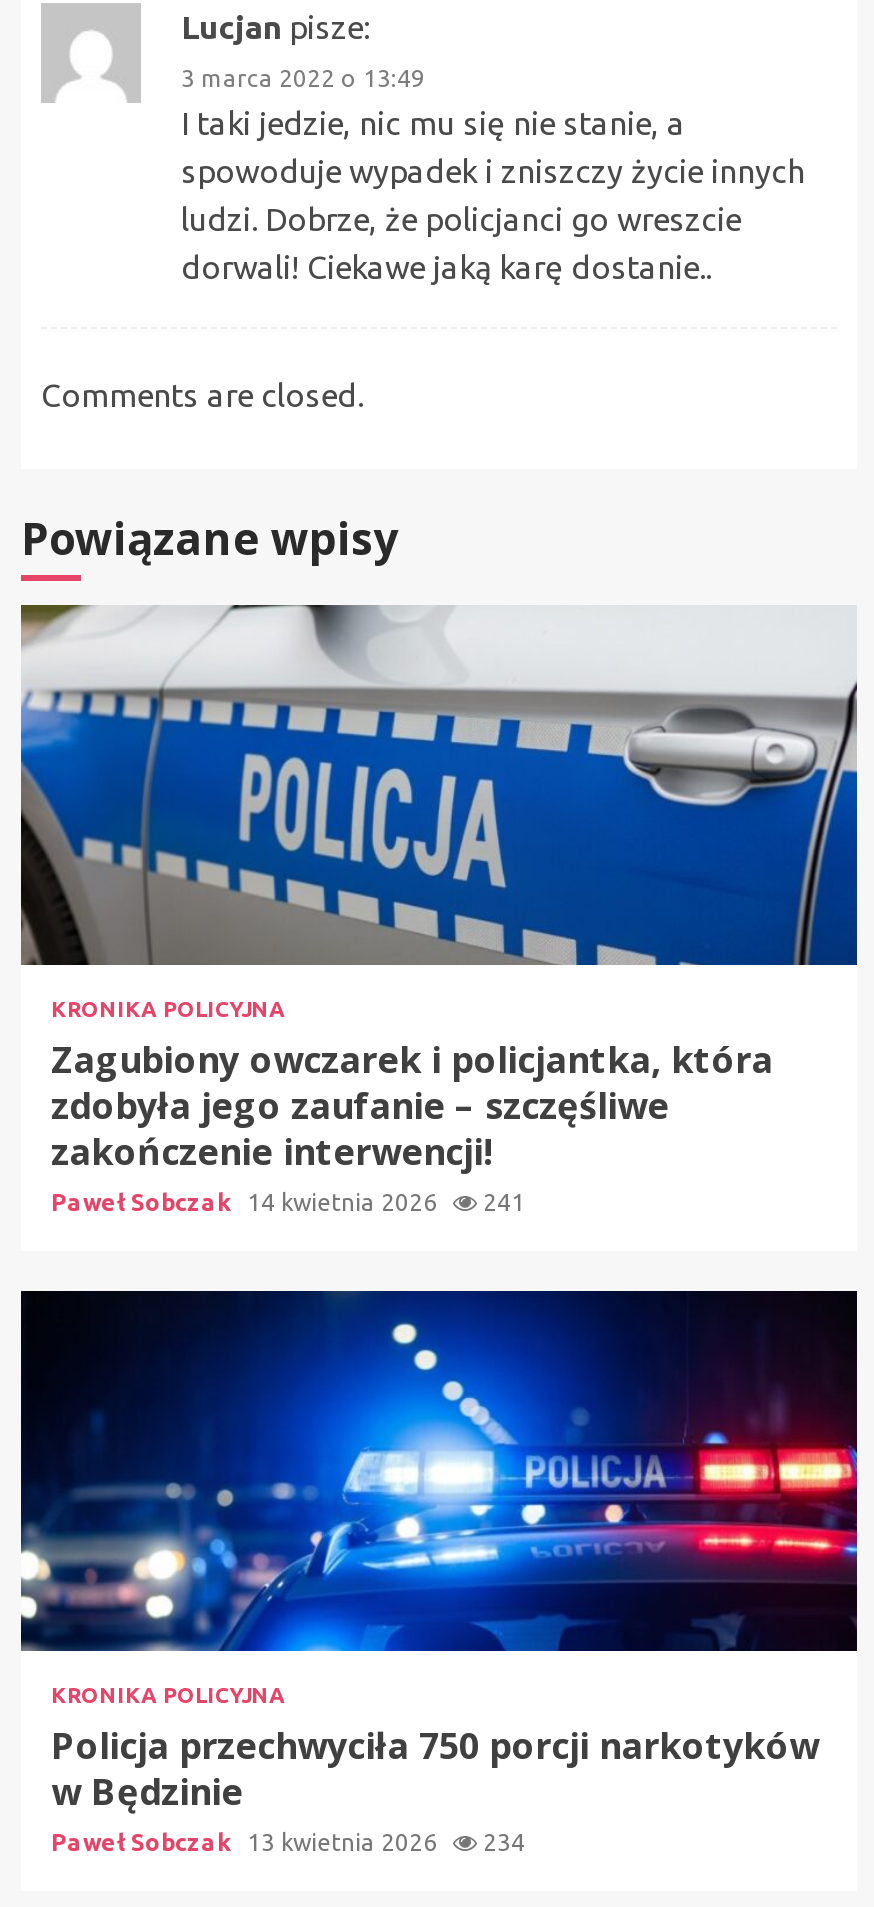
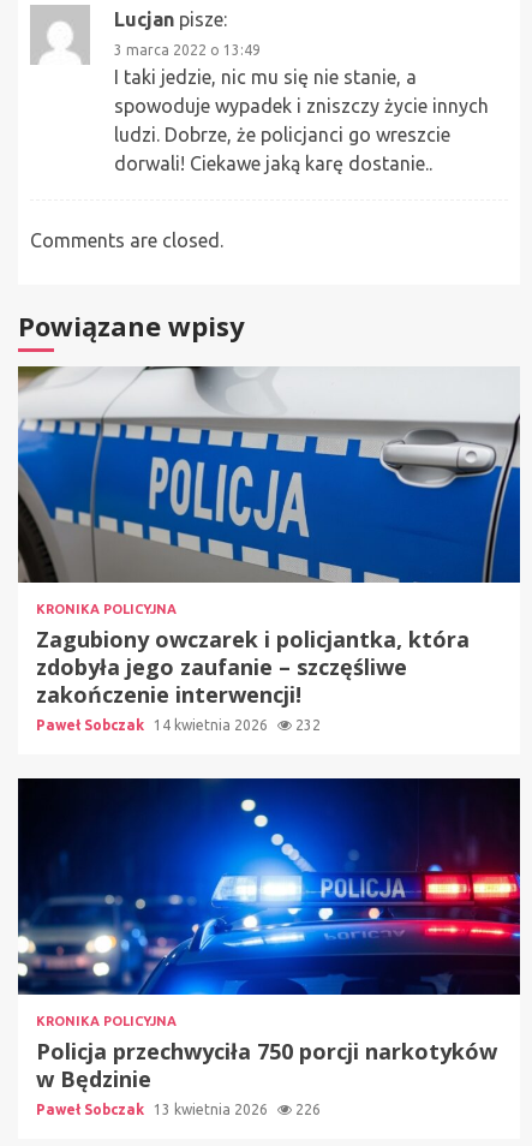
[51,1189,525,1215] Paweł Sobczak 14 kwietnia 2026 241 -> [36,718,321,733] Paweł Sobczak 14 kwietnia 2026 232
[51,1829,525,1855] Paweł Sobczak 13 kwietnia 2026 234 -> [36,1102,321,1118] Paweł Sobczak 13 kwietnia 2026 226

